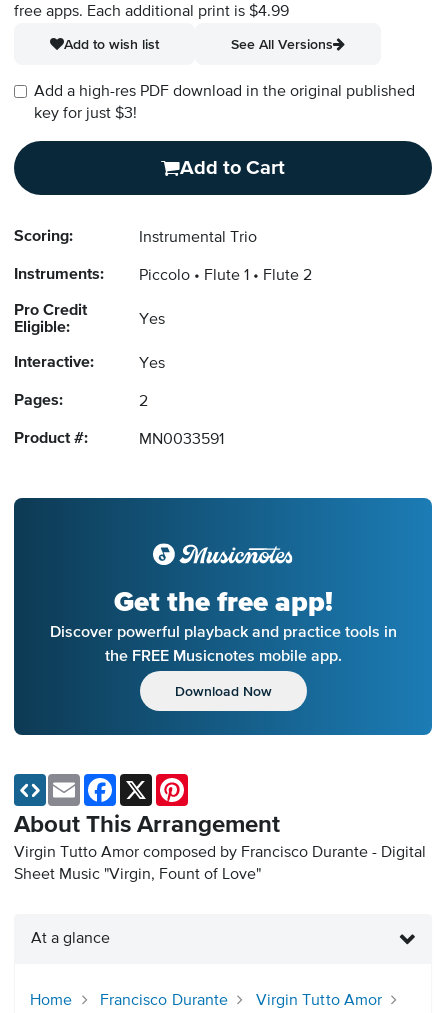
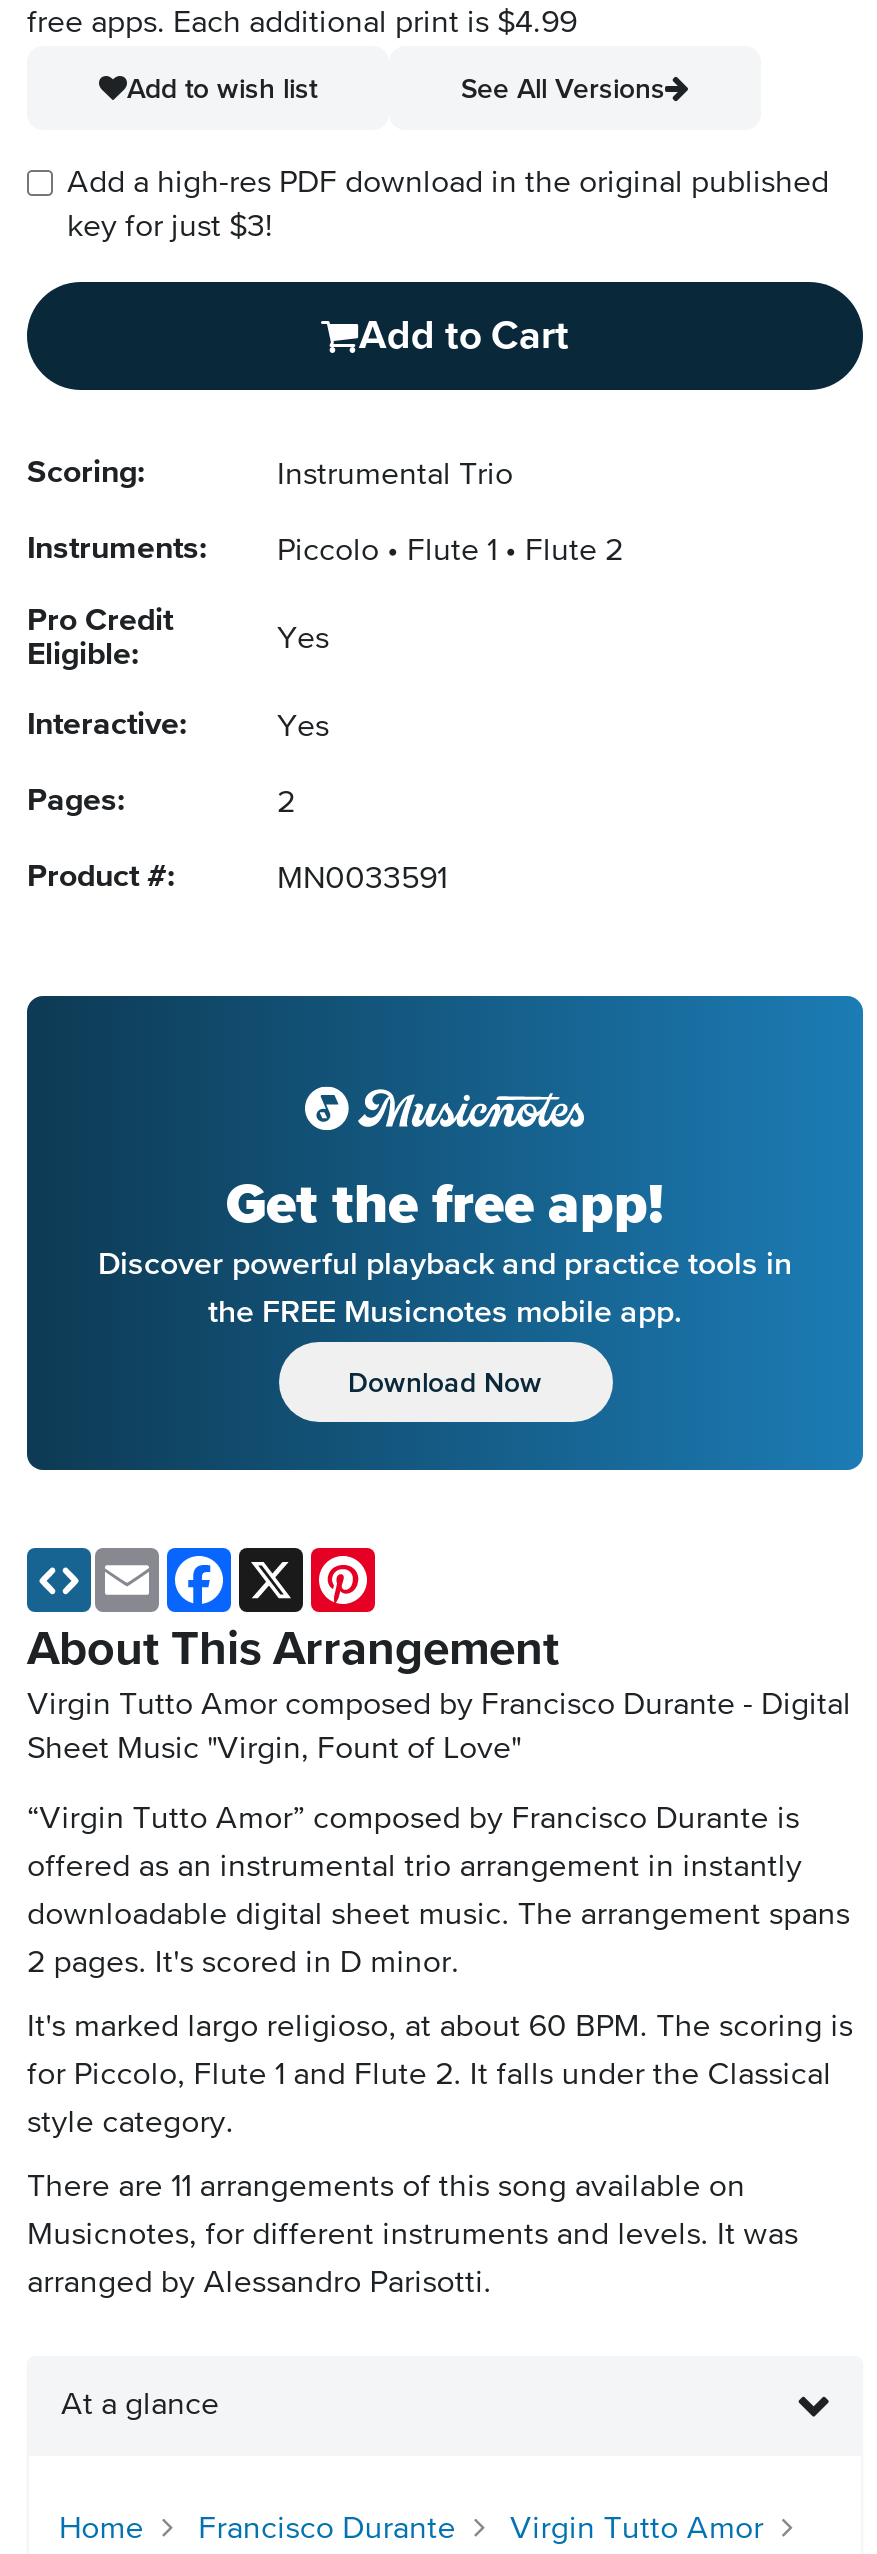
none -> [27,1805,853,2301] “Virgin Tutto Amor” composed by Francisco Durante is | offered as an instrumental trio arrangement in instantly | downloadable digital sheet music. The arrangement spans | 2 pages. It's scored in D minor. | It's marked largo religioso, at about 60 BPM. The scoring is | for Piccolo, Flute 1 and Flute 2. It falls under the Classical | style category. | There are 11 arrangements of this song available on | Musicnotes, for different instruments and levels. It was | arranged by Alessandro Parisotti.

